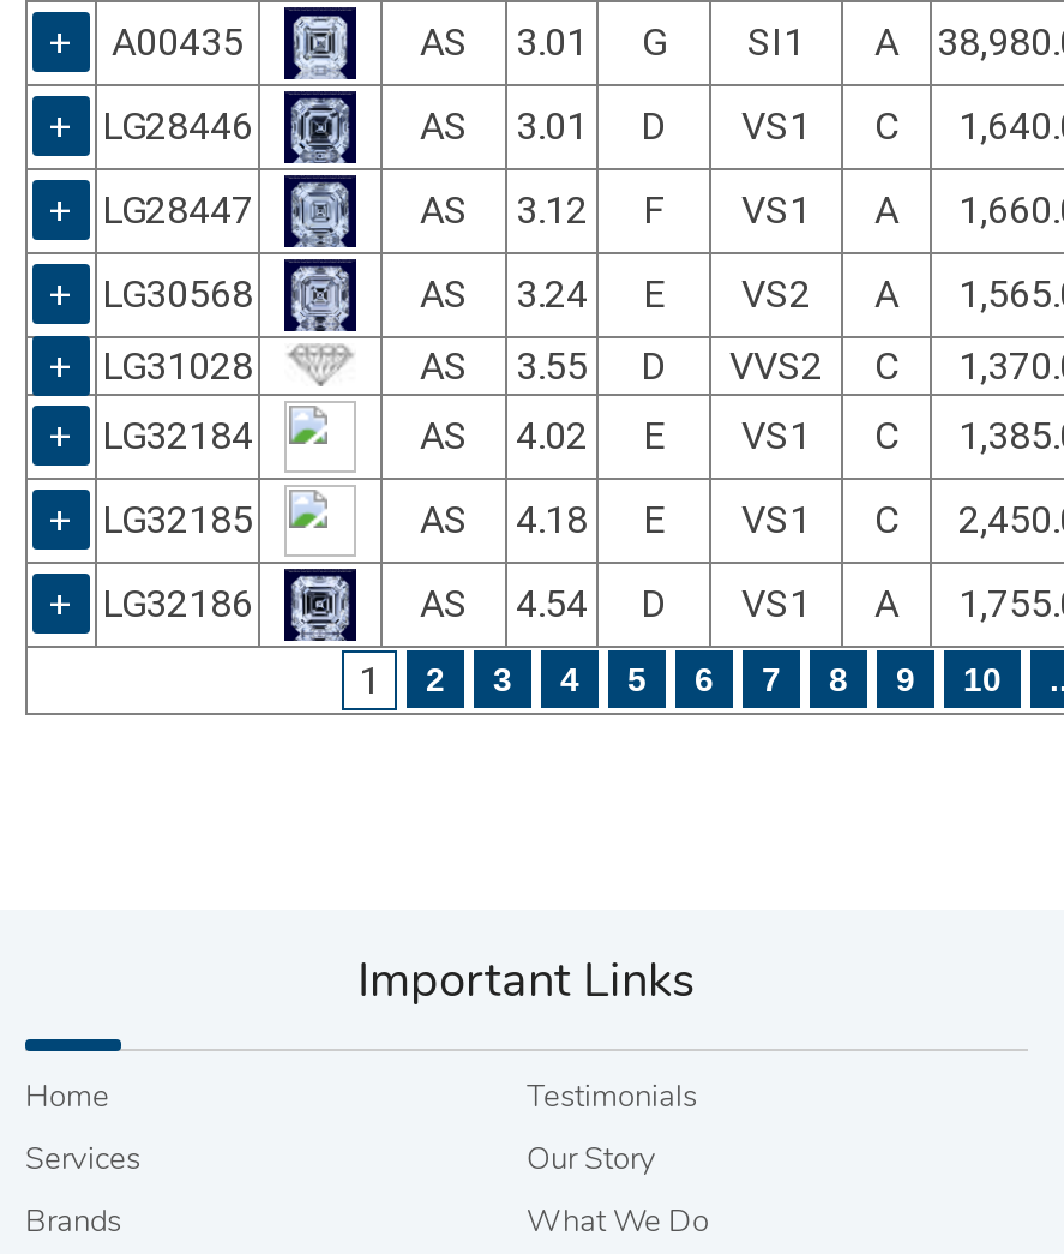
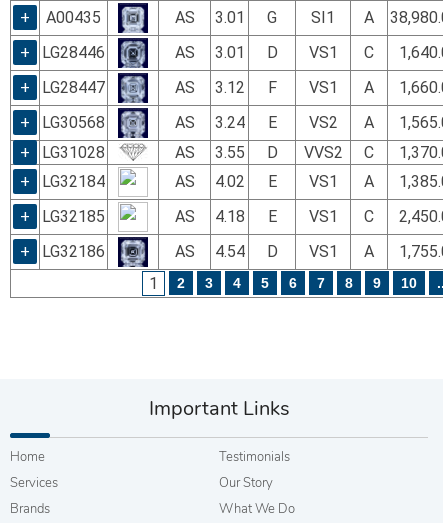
[874,413,898,459] C -> [364,172,374,191] A

